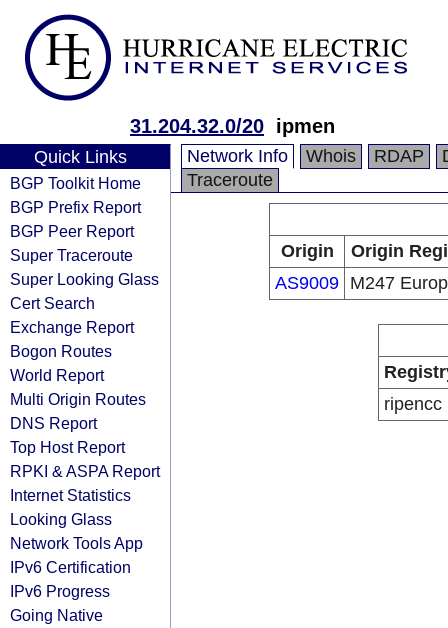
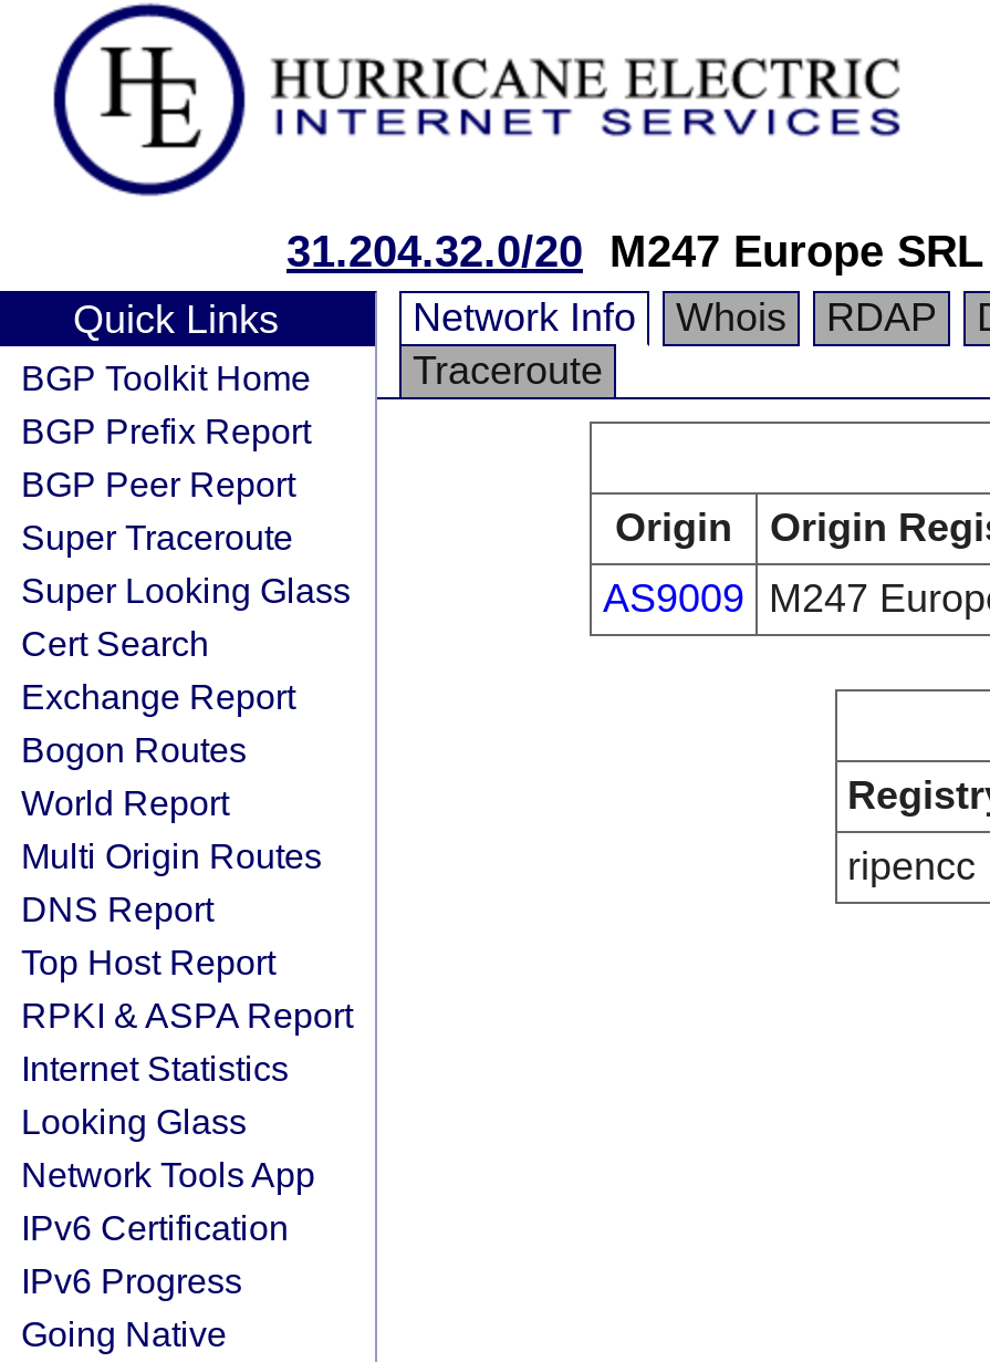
[130,115,335,137] 31.204.32.0/20 ipmen -> [286,227,983,275] 31.204.32.0/20 M247 Europe SRL

